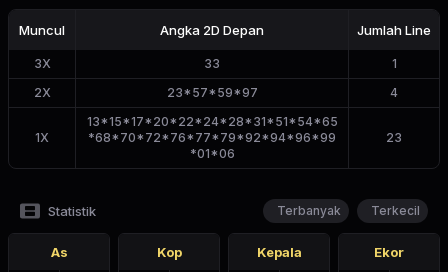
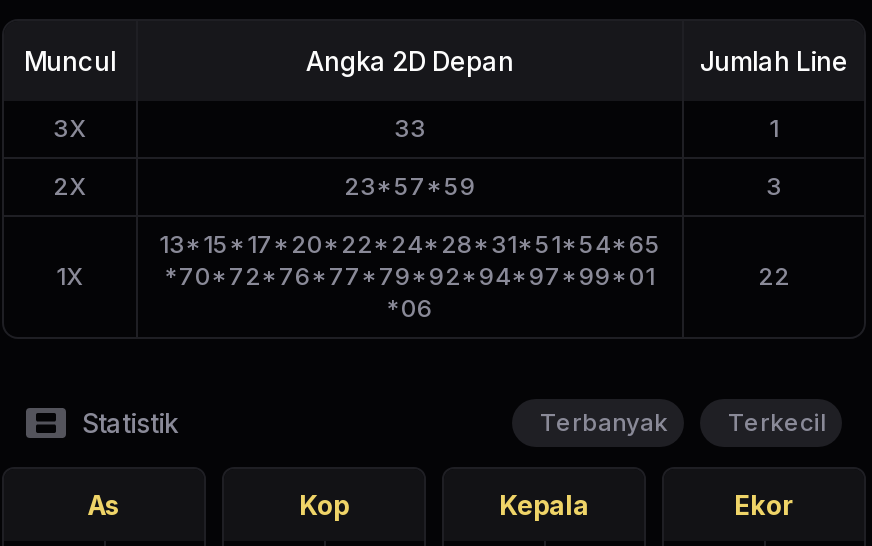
[166,85,257,100] 23*57*59*97 -> [344,171,476,201] 23*57*59
[390,85,398,100] 4 -> [766,171,782,201] 3
[88,130,336,145] *68*70*72*76*77*79*92*94*96*99 -> [165,261,655,291] *70*72*76*77*79*92*94*97*99*01
[386,130,402,145] 23 -> [758,261,790,291] 22
[189,146,234,161] *01*06 -> [387,293,433,323] *06

